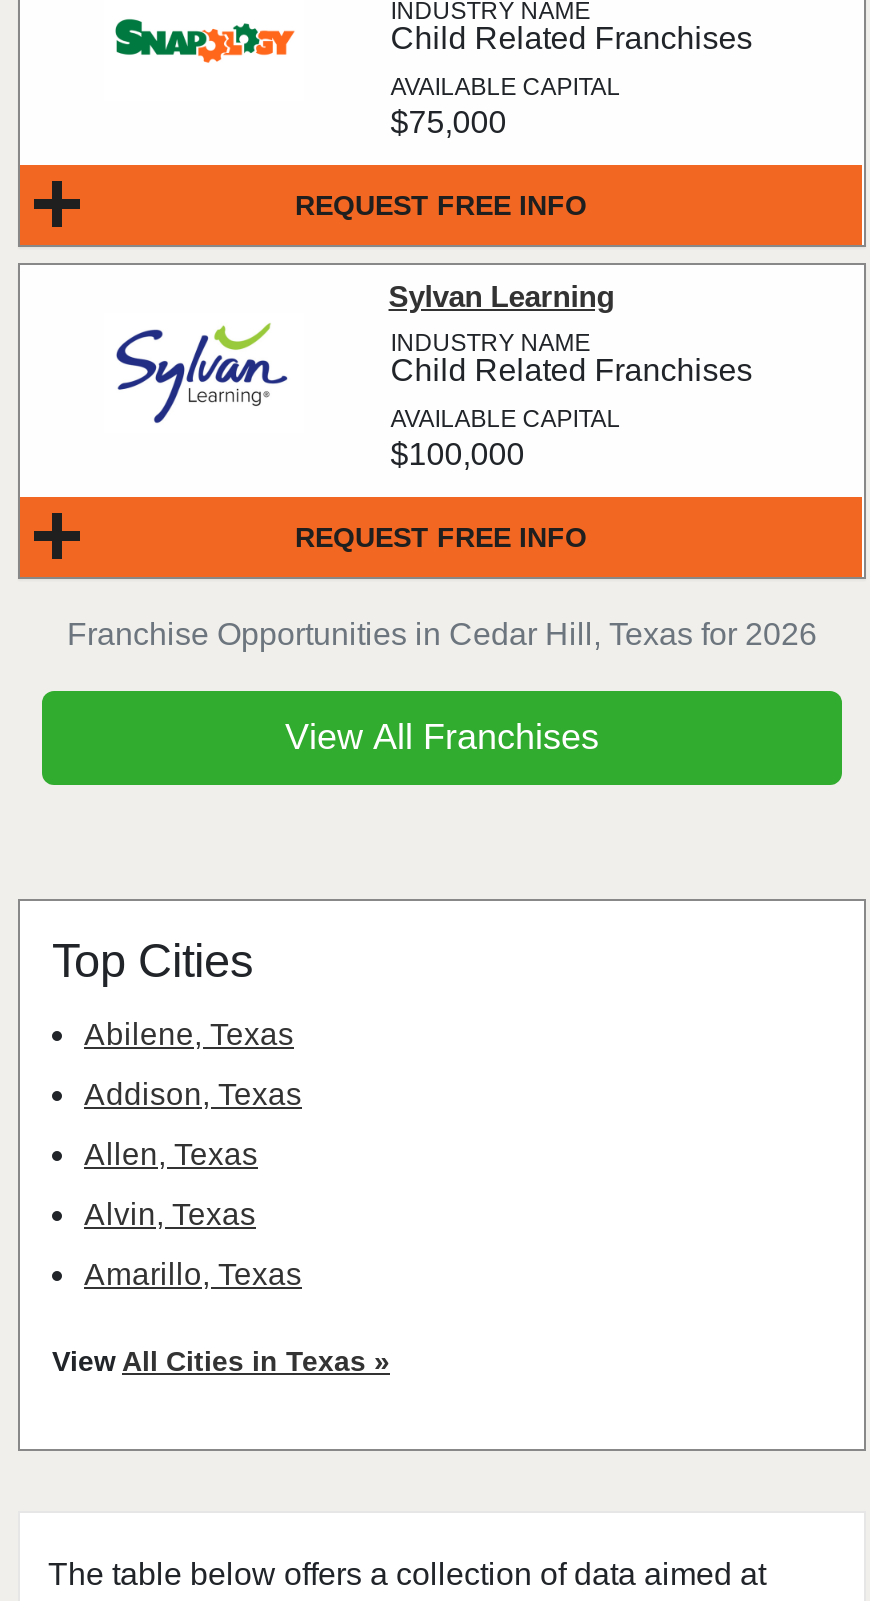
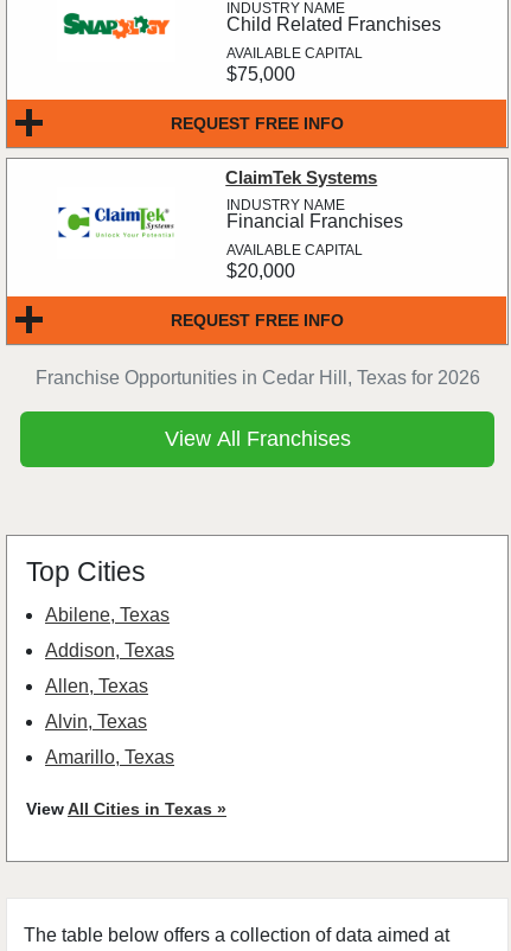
[389,279,615,313] Sylvan Learning -> [226,167,377,187] ClaimTek Systems
[106,323,300,425] [image] -> [57,194,174,253] [image]
[391,353,753,387] Child Related Franchises -> [227,211,403,231] Financial Franchises
[391,437,525,471] $100,000 -> [227,261,296,281] $20,000

